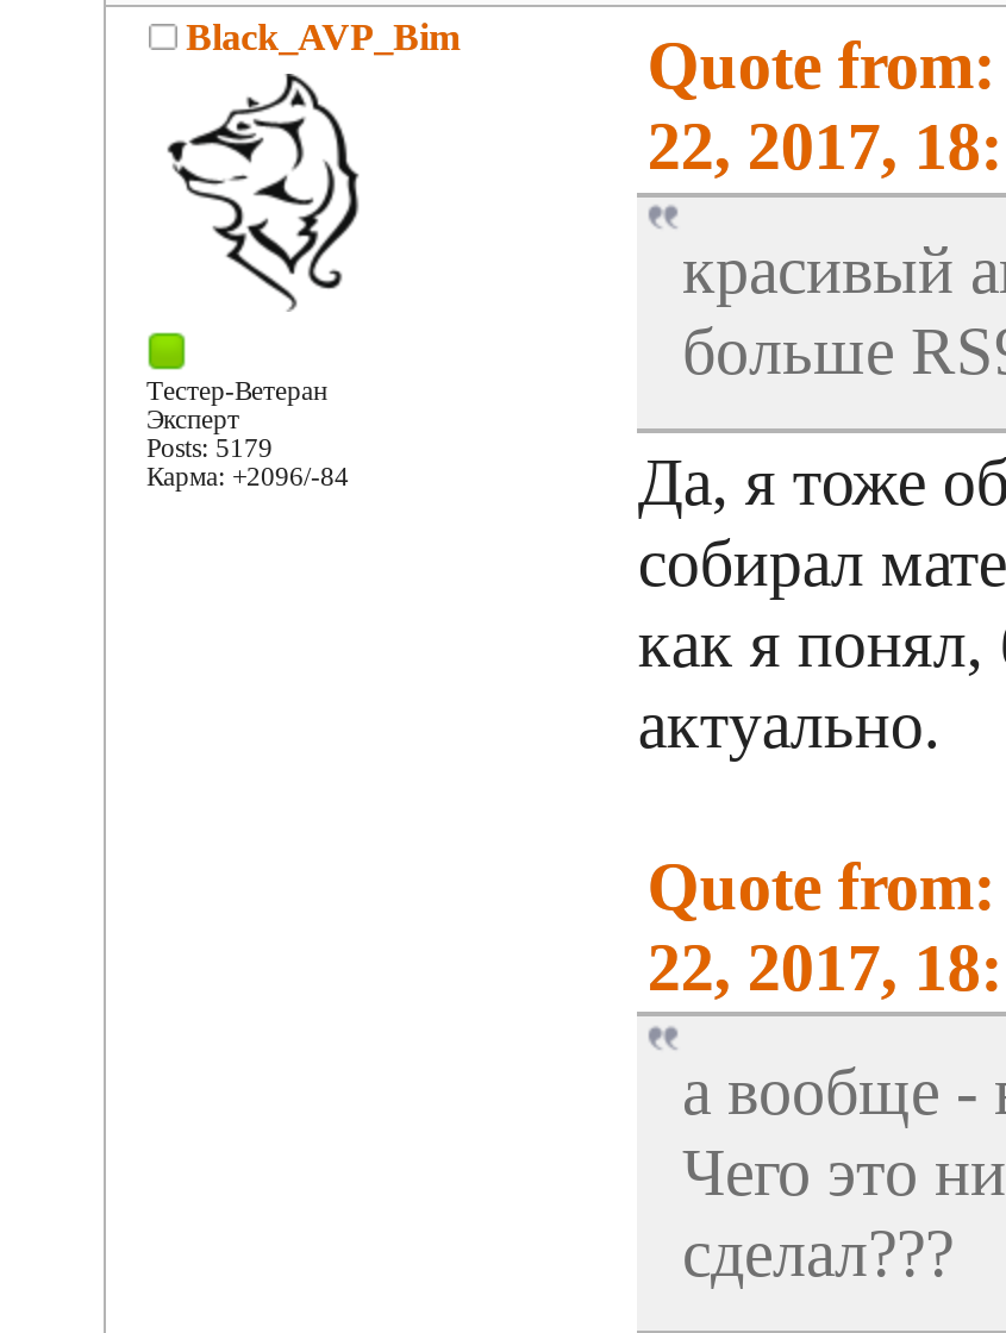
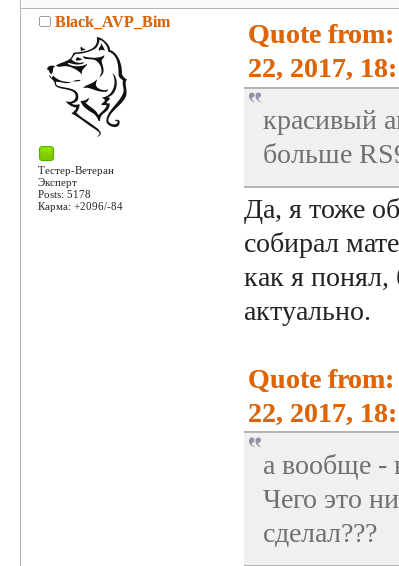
[146,433,273,461] Posts: 5179 -> [38,188,91,200] Posts: 5178

